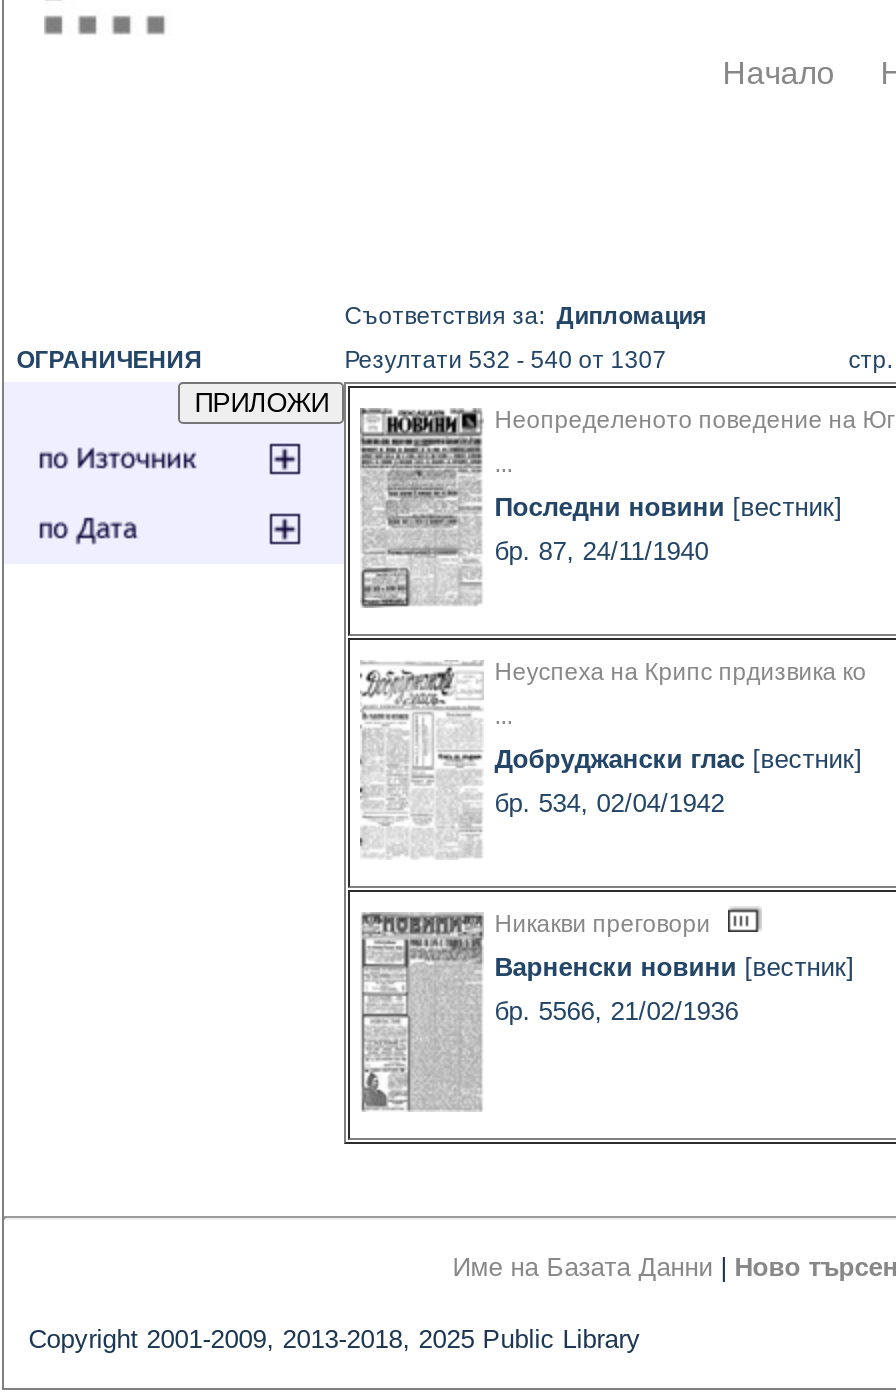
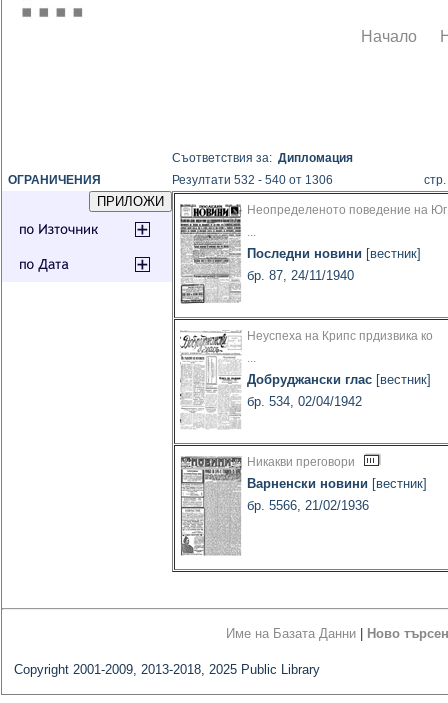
[344,346,666,374] Резултати 532 - 540 от 1307 -> [172,173,333,187] Резултати 532 - 540 от 1306

